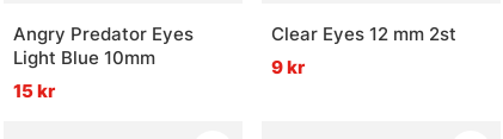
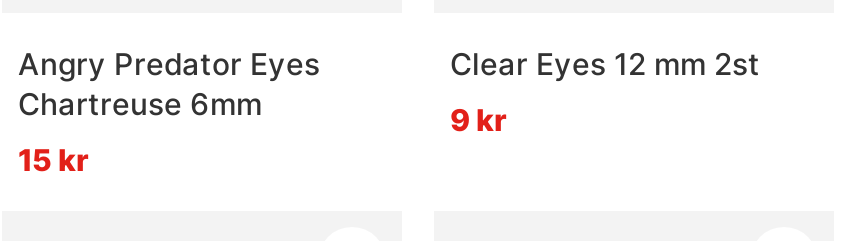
[13,47,155,69] Light Blue 10mm -> [18,85,262,123] Chartreuse 6mm

